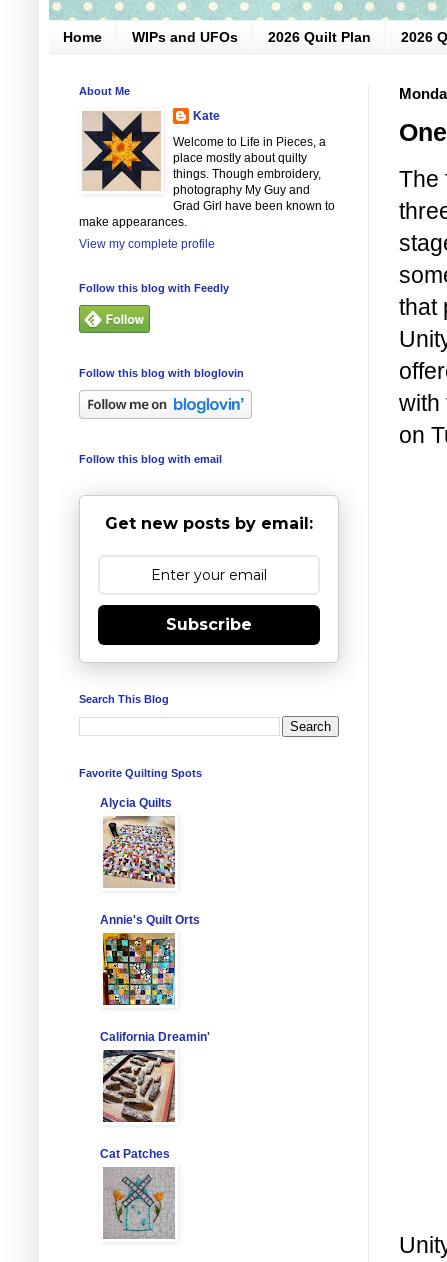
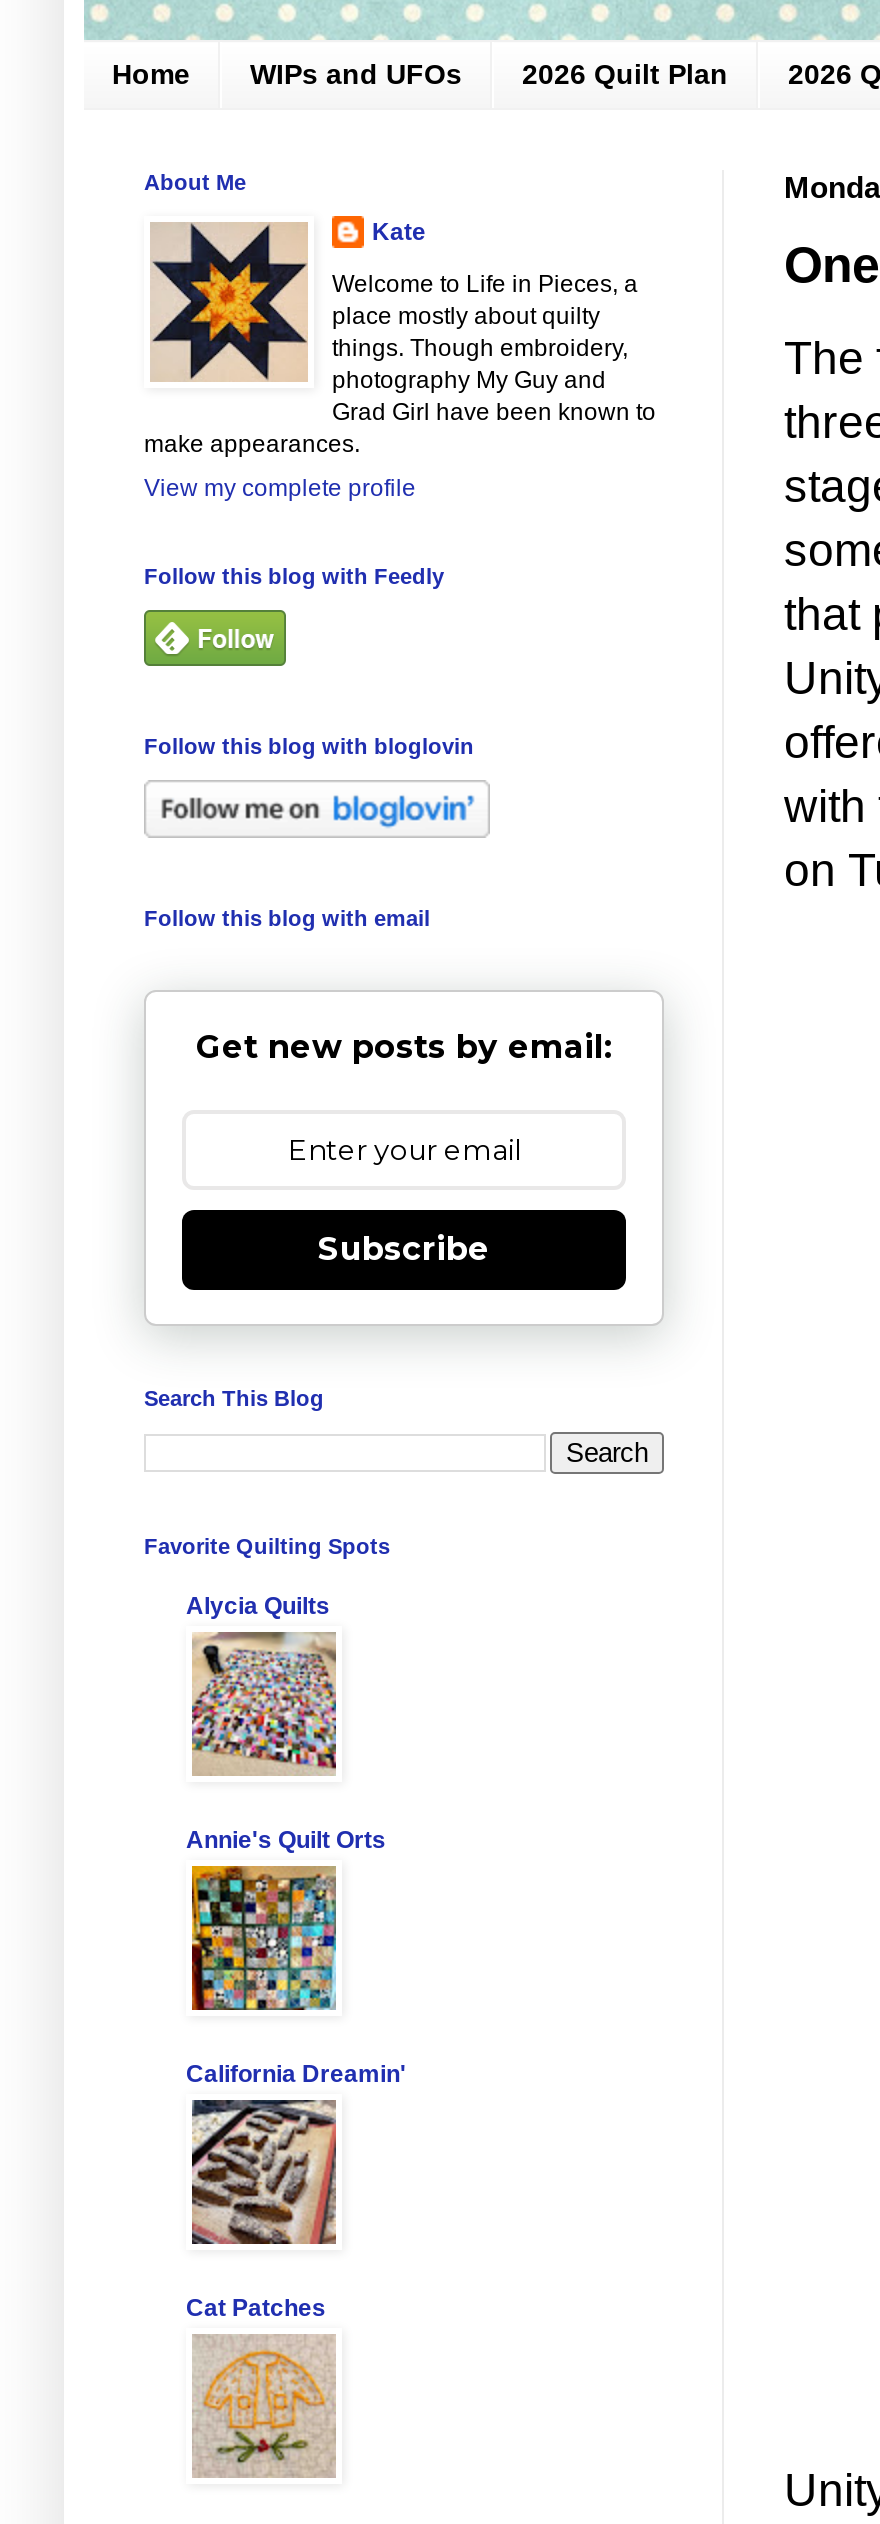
[104,1168,174,1238] [image] -> [196,2338,332,2474] [image]

